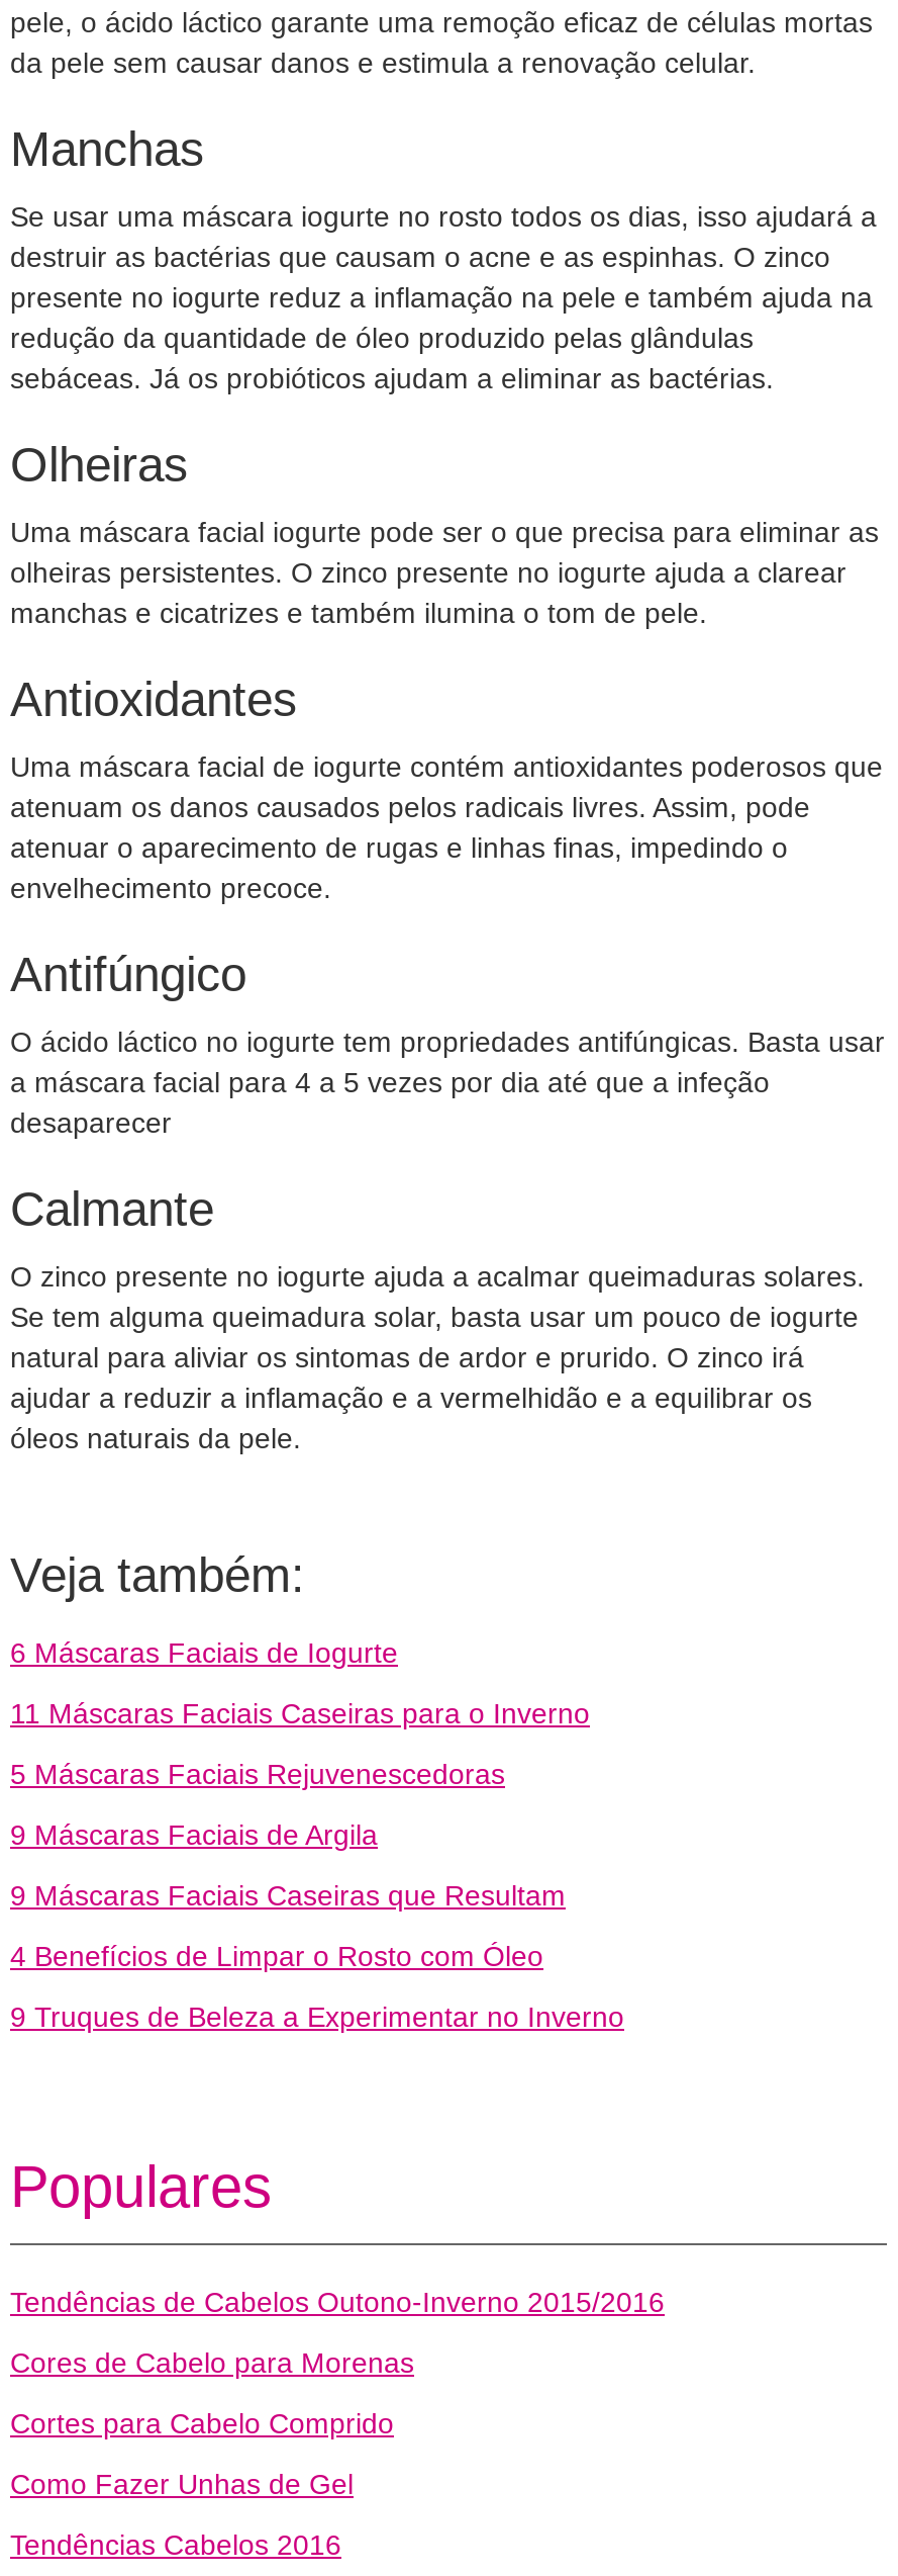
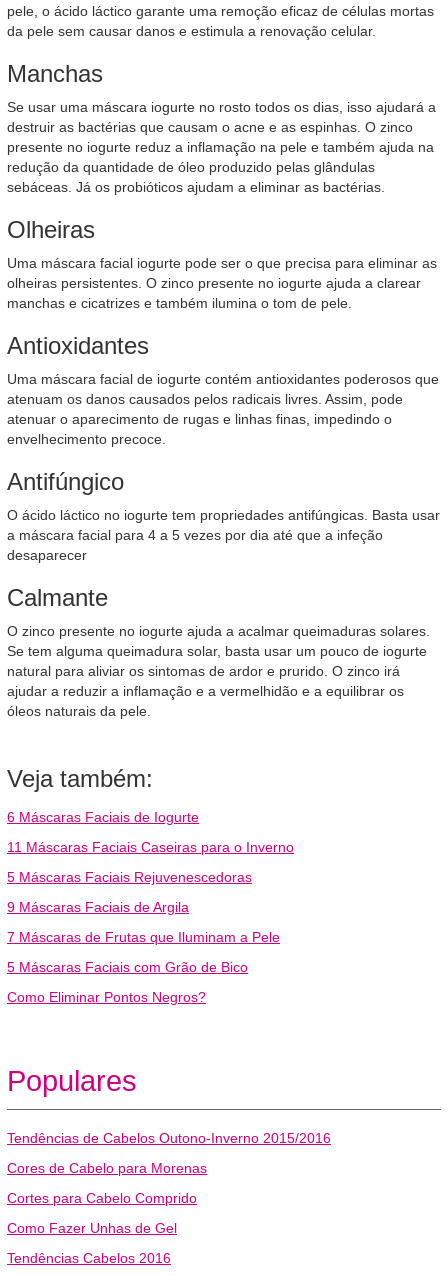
[10,1880,566,1912] 9 Máscaras Faciais Caseiras que Resultam -> [7,929,280,945] 7 Máscaras de Frutas que Iluminam a Pele
[10,1941,543,1973] 4 Benefícios de Limpar o Rosto com Óleo -> [7,959,248,975] 5 Máscaras Faciais com Grão de Bico
[10,2001,624,2034] 9 Truques de Beleza a Experimentar no Inverno -> [7,989,206,1005] Como Eliminar Pontos Negros?

